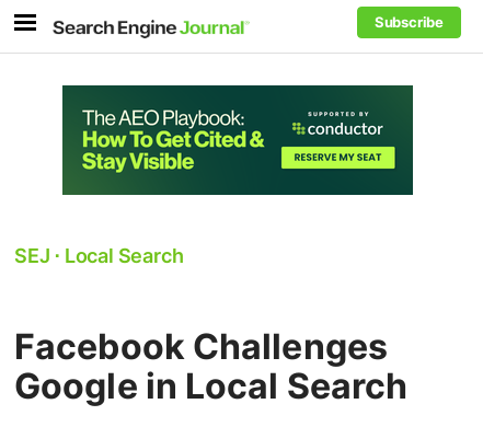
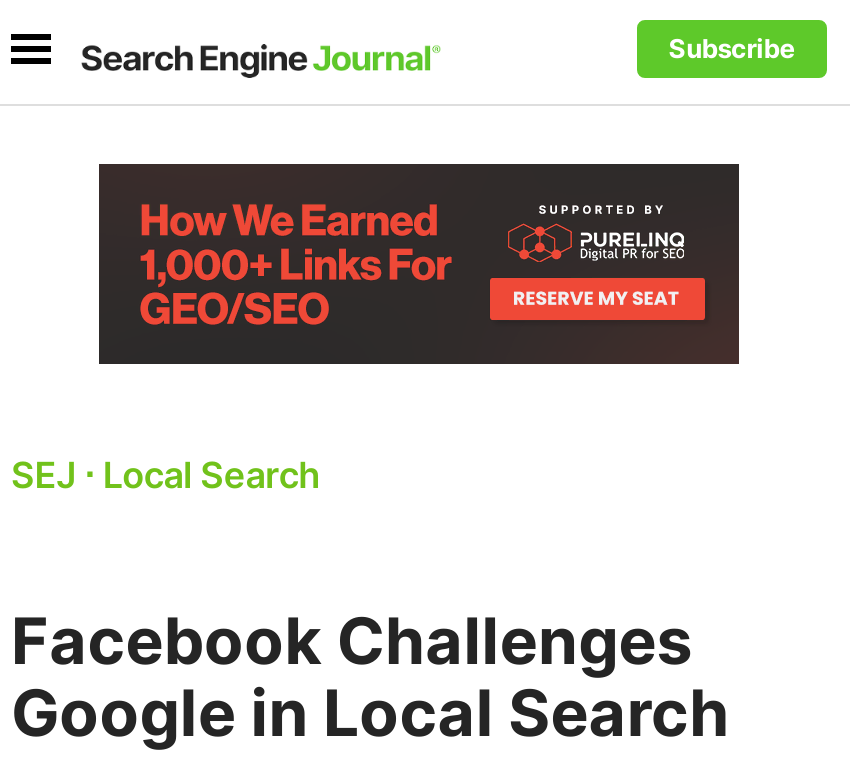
[62,85,413,195] [image] -> [99,164,739,364] [image]

